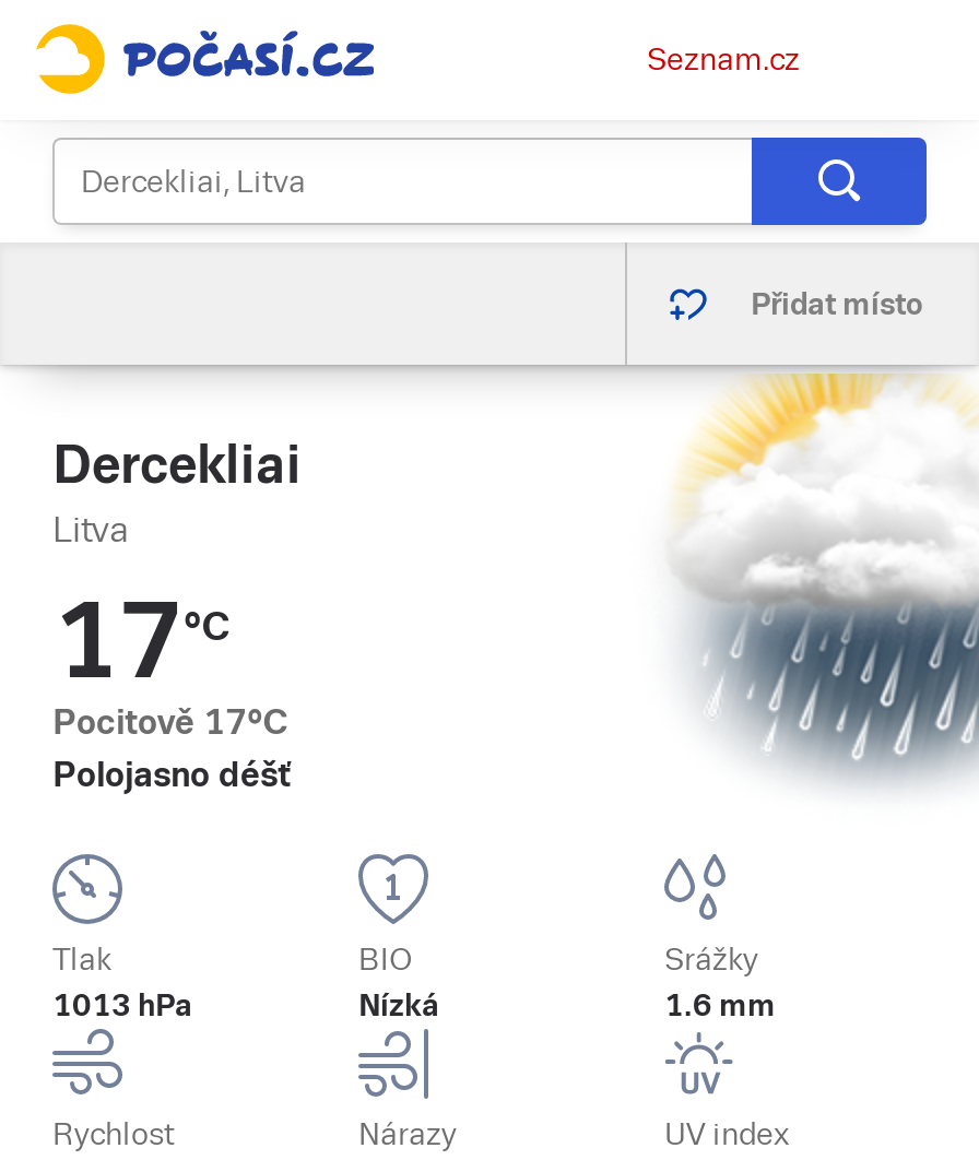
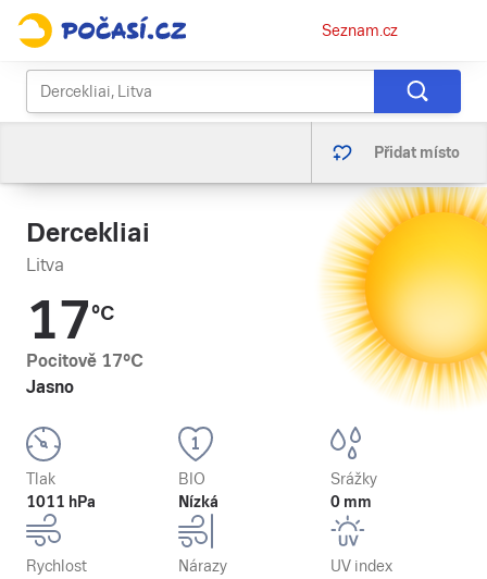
[651,374,972,802] [image] -> [323,187,484,404] [image]
[52,754,291,795] Polojasno déšť -> [26,377,74,397] Jasno
[52,987,192,1022] 1013 hPa -> [26,493,96,510] 1011 hPa
[664,987,776,1022] 1.6 mm -> [330,493,372,510] 0 mm

